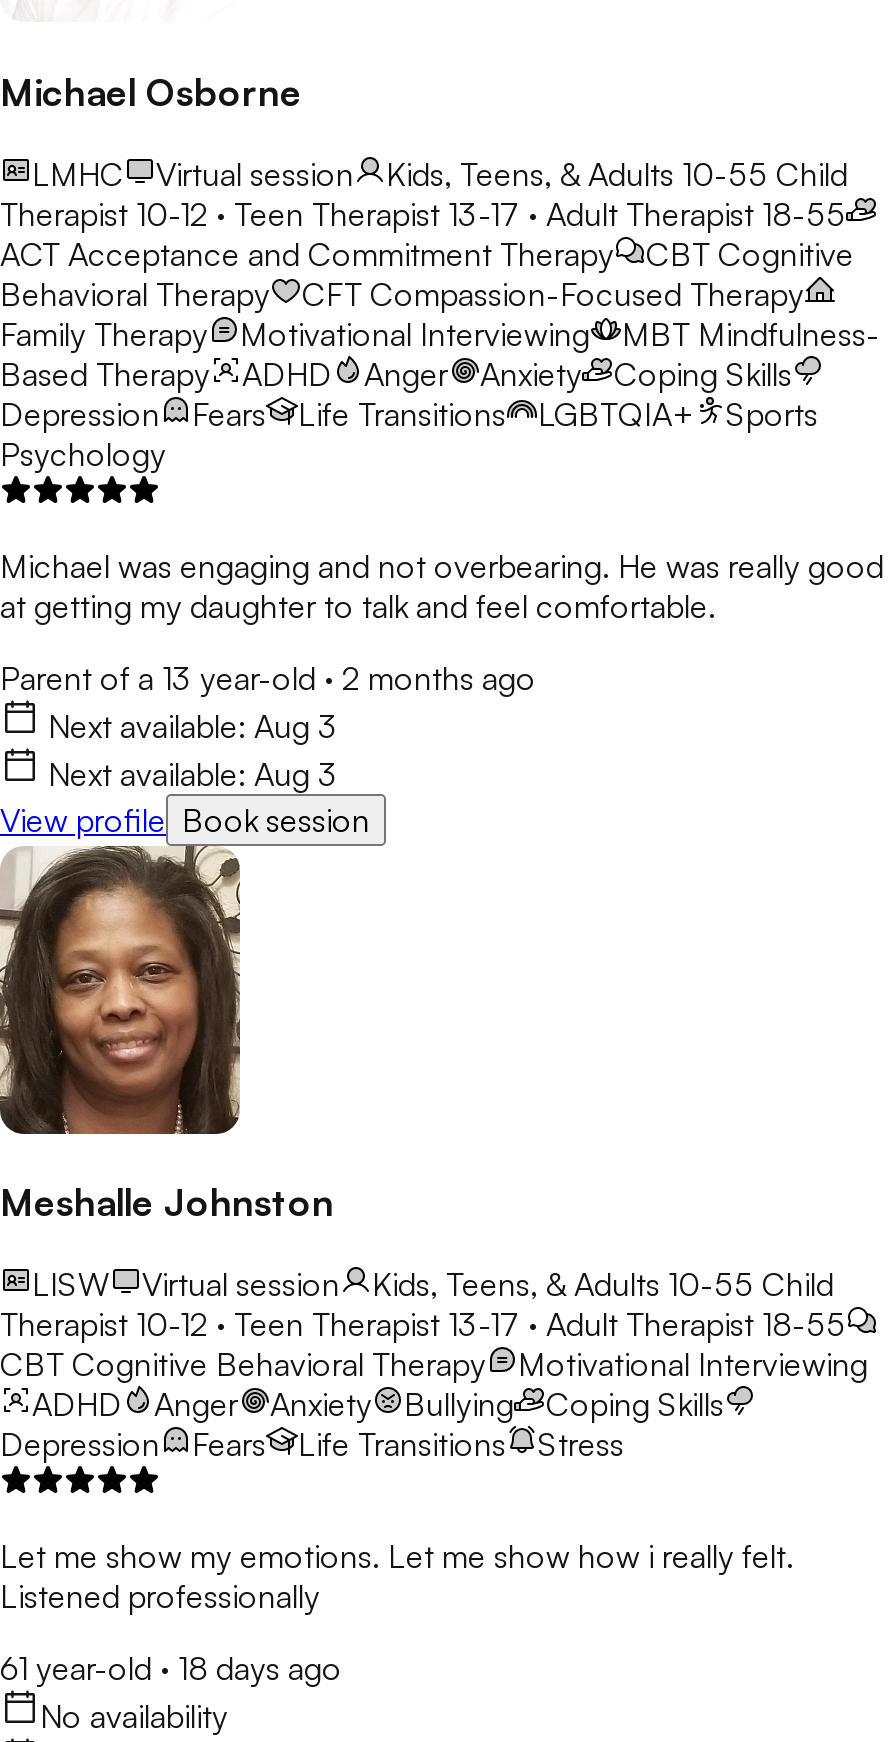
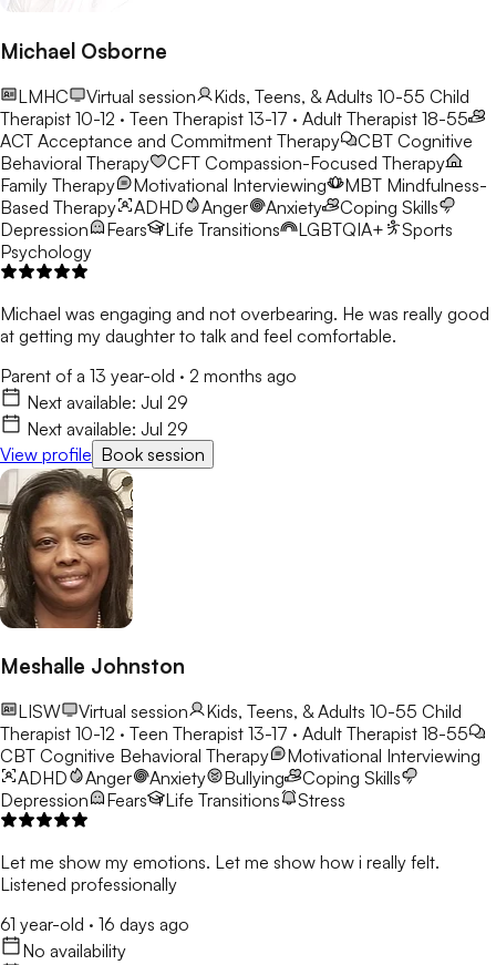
[40,705,338,745] Next available: Aug 3 -> [22,391,188,413] Next available: Jul 29
[40,753,338,793] Next available: Aug 3 -> [22,417,188,439] Next available: Jul 29
[0,1648,342,1688] 61 year-old · 18 days ago -> [0,913,189,935] 61 year-old · 16 days ago

